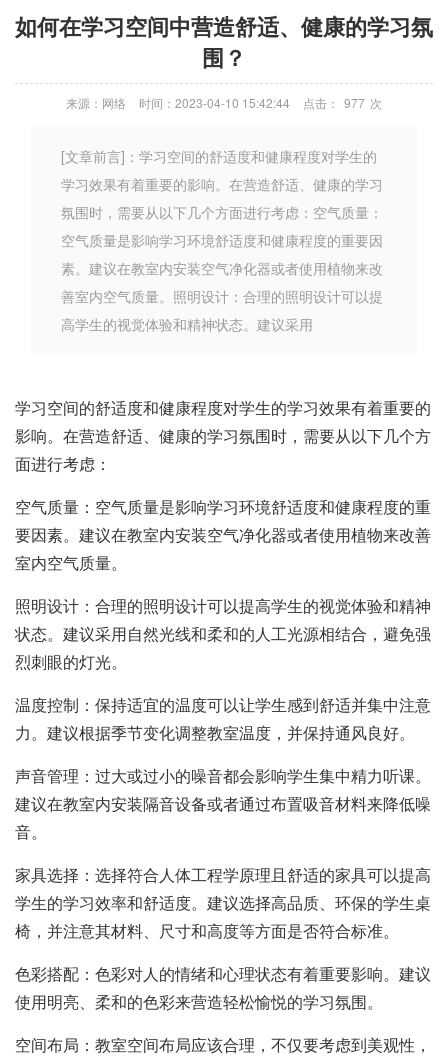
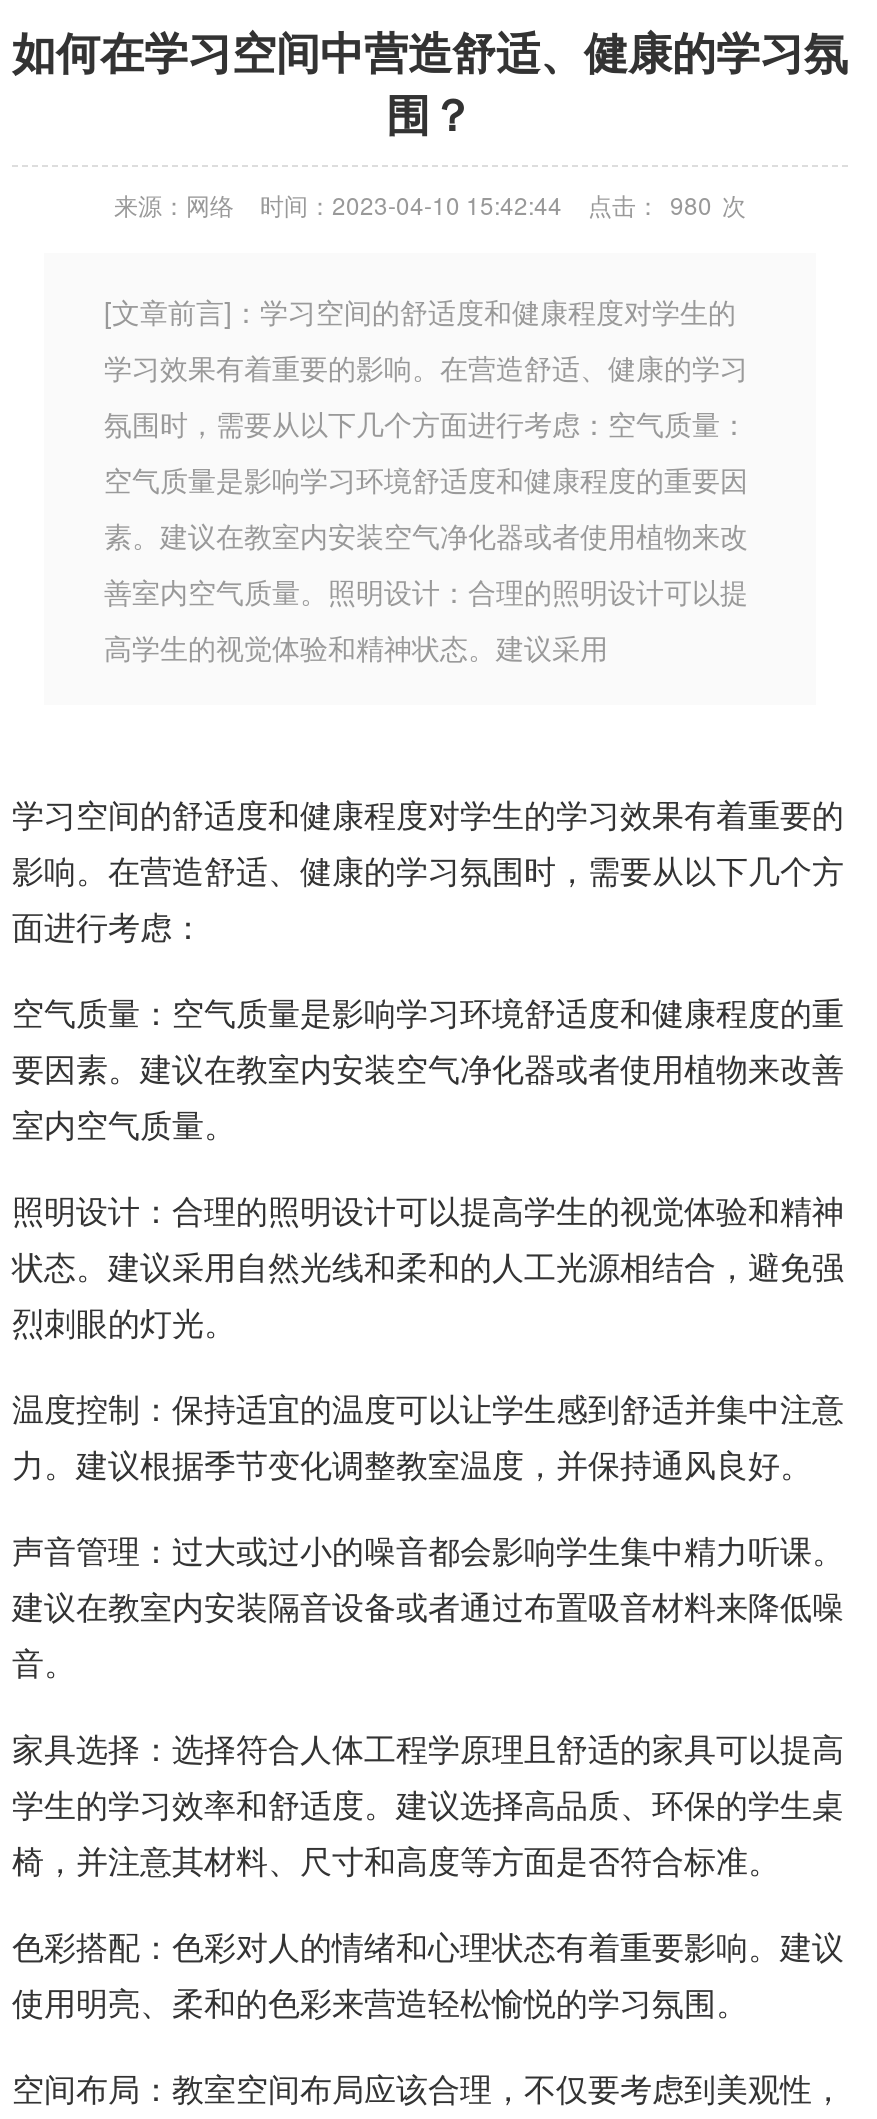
[66,94,382,111] 来源：网络 时间：2023-04-10 15:42:44 点击： 977 次 -> [114,187,746,221] 来源：网络 时间：2023-04-10 15:42:44 点击： 980 次

